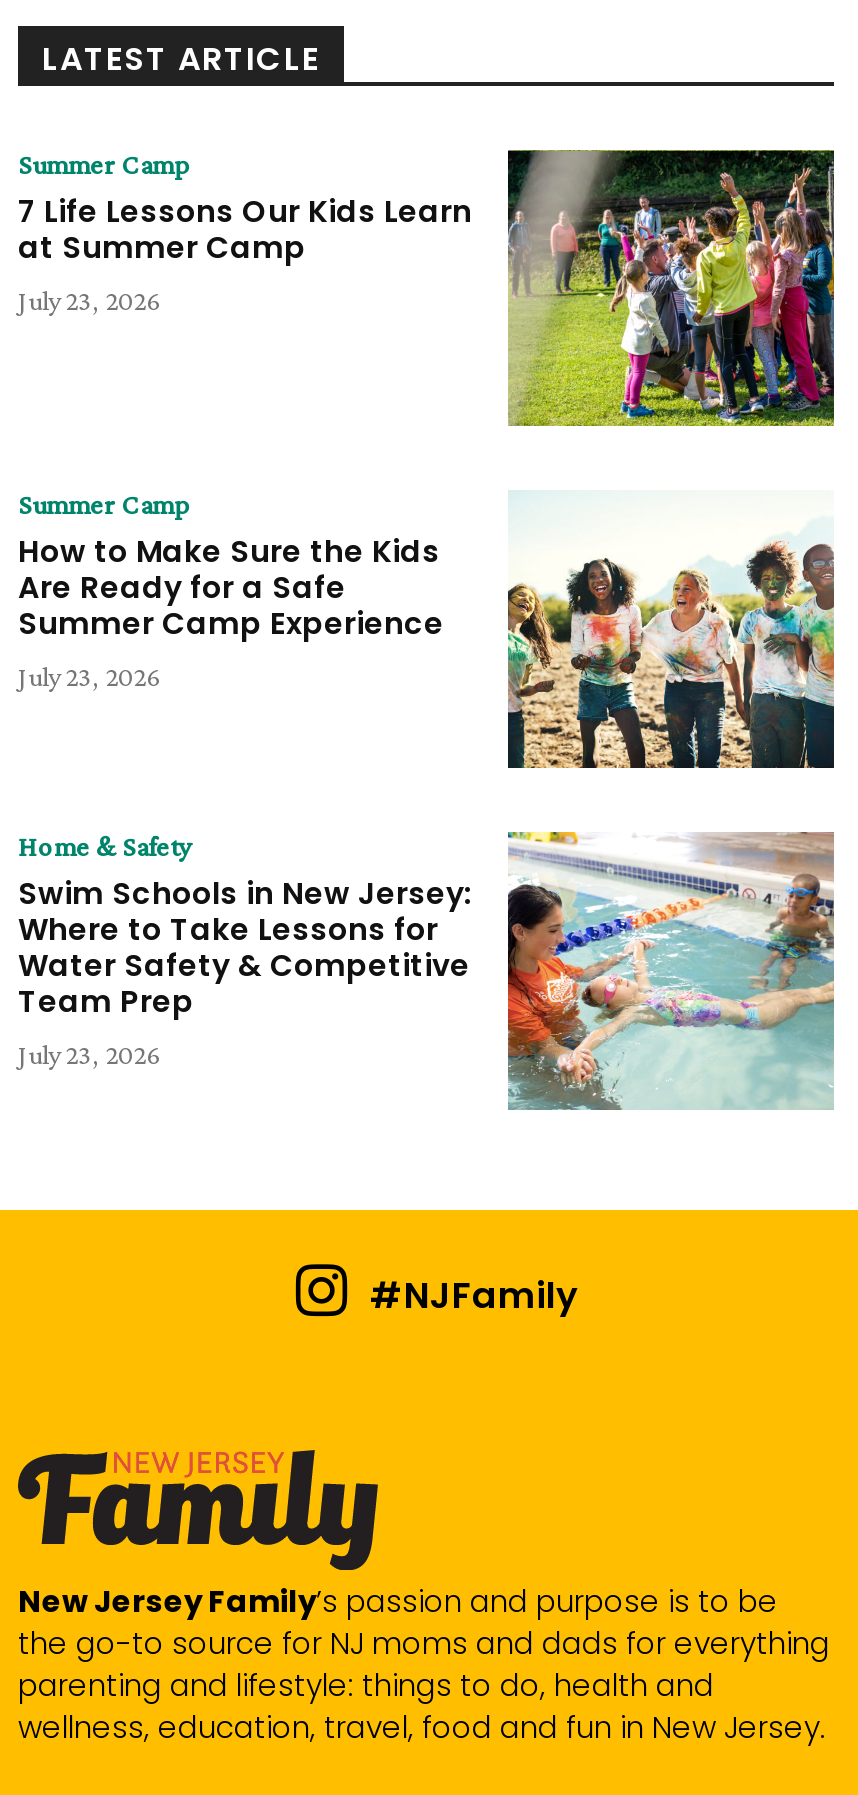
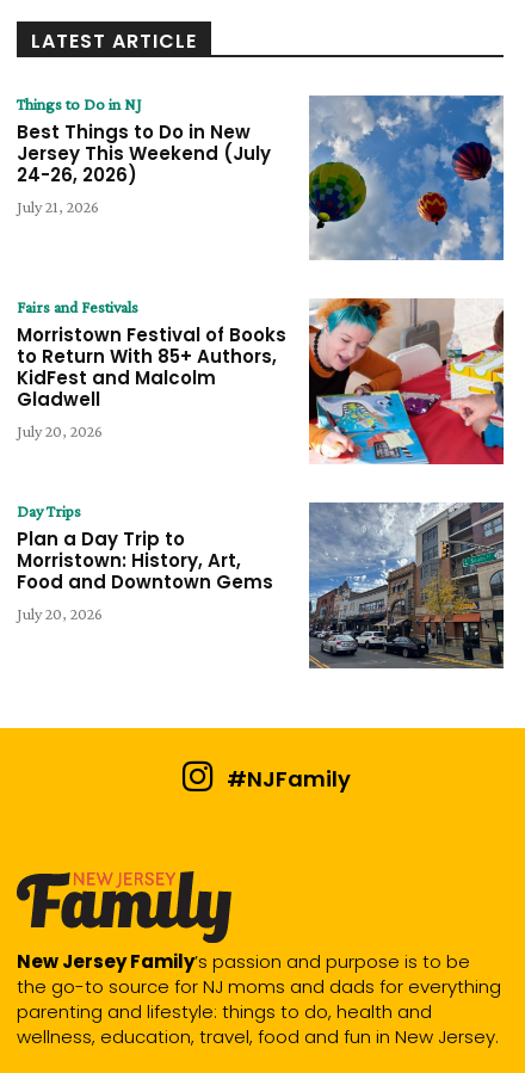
[18,147,836,428] [image] | Summer Camp | 7 Life Lessons Our Kids Learn | at Summer Camp | July 23, 2026 -> [17,94,505,261] [image] | Things to Do in NJ | Best Things to Do in New | Jersey This Weekend (July | 24-26, 2026) | July 21, 2026
[18,489,836,770] [image] | Summer Camp | How to Make Sure the Kids | Are Ready for a Safe | Summer Camp Experience | July 23, 2026 -> [17,297,505,465] [image] | Fairs and Festivals | Morristown Festival of Books | to Return With 85+ Authors, | KidFest and Malcolm | Gladwell | July 20, 2026
[18,830,834,1110] [image] | Home & Safety | Swim Schools in New Jersey: | Where to Take Lessons for | Water Safety & Competitive | Team Prep | July 23, 2026 -> [17,501,505,668] [image] | Day Trips | Plan a Day Trip to | Morristown: History, Art, | Food and Downtown Gems | July 20, 2026

